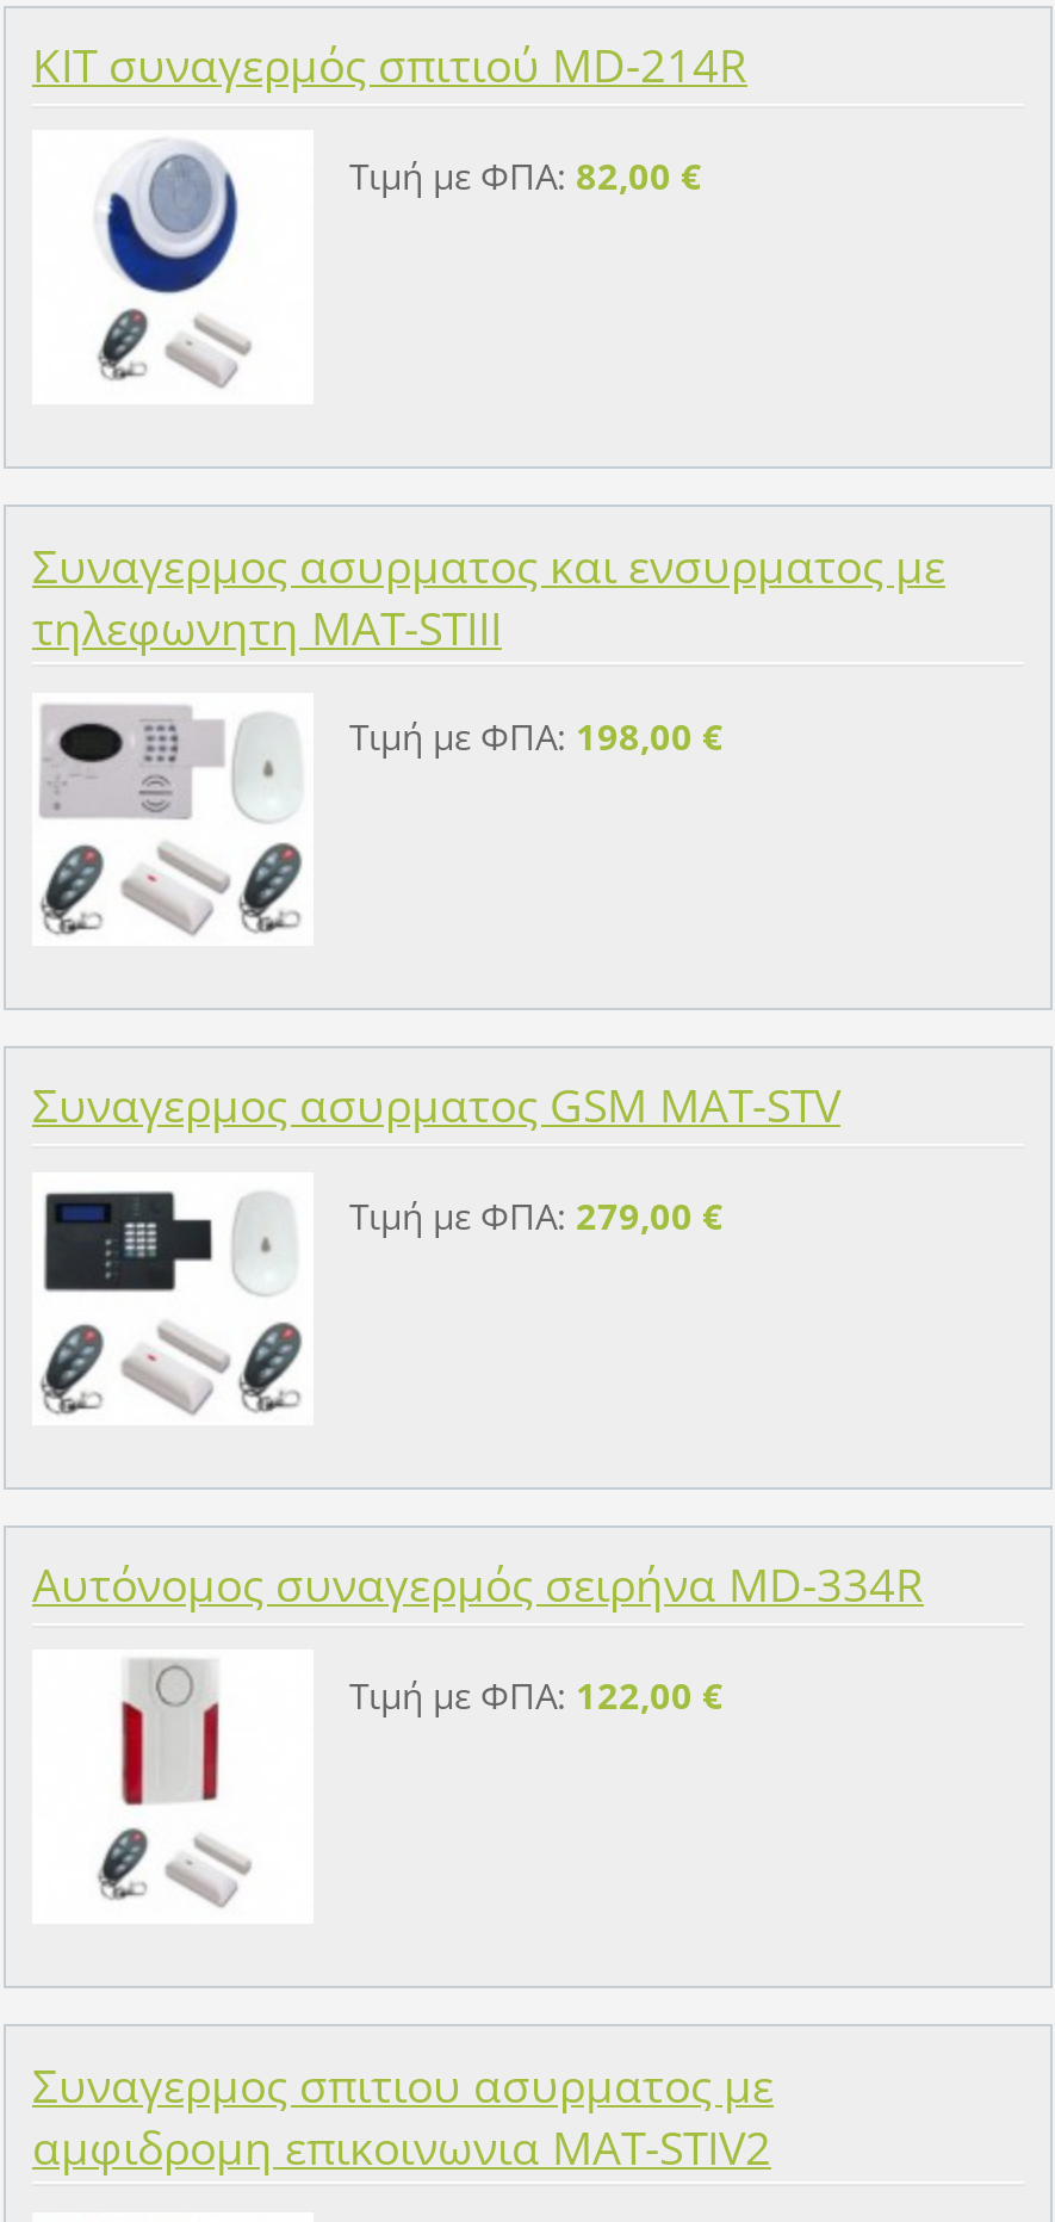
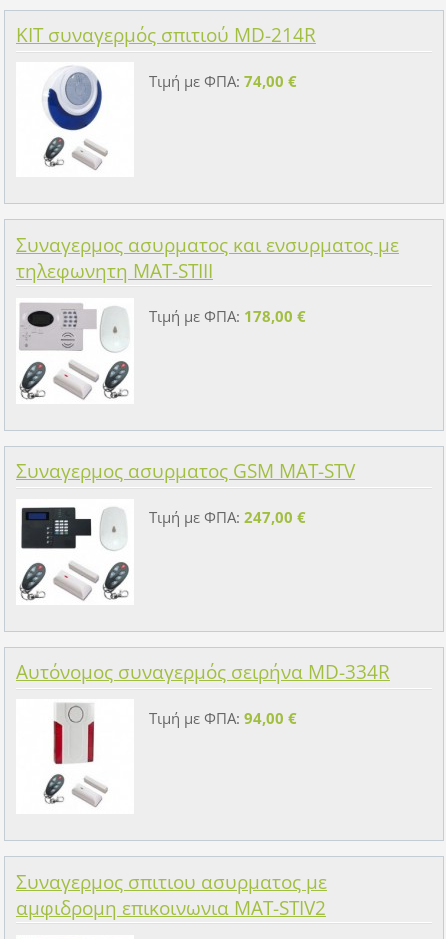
[349,151,702,199] Τιμή με ΦΠΑ: 82,00 € -> [149,71,297,91] Τιμή με ΦΠΑ: 74,00 €
[349,713,724,761] Τιμή με ΦΠΑ: 198,00 € -> [149,306,306,326] Τιμή με ΦΠΑ: 178,00 €
[349,1192,724,1239] Τιμή με ΦΠΑ: 279,00 € -> [149,507,306,527] Τιμή με ΦΠΑ: 247,00 €
[349,1670,724,1718] Τιμή με ΦΠΑ: 122,00 € -> [149,708,297,728] Τιμή με ΦΠΑ: 94,00 €

